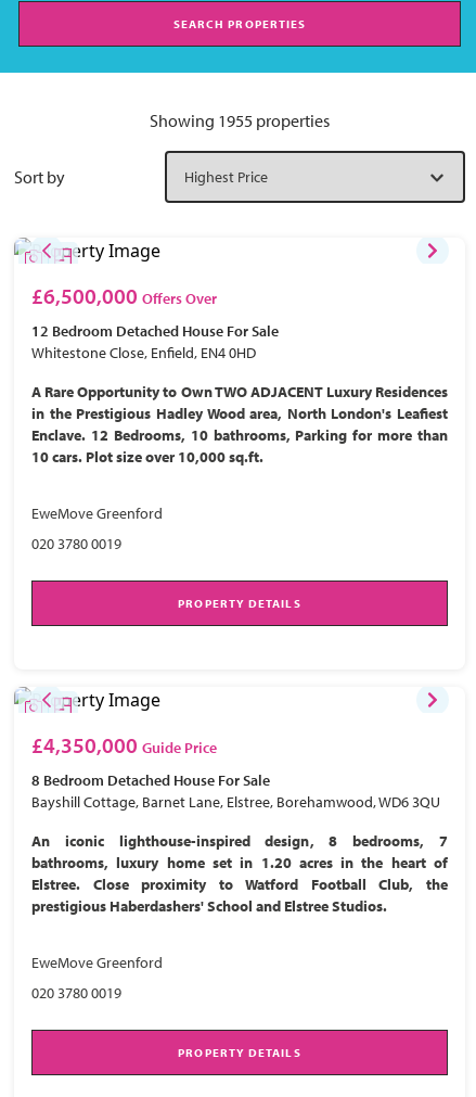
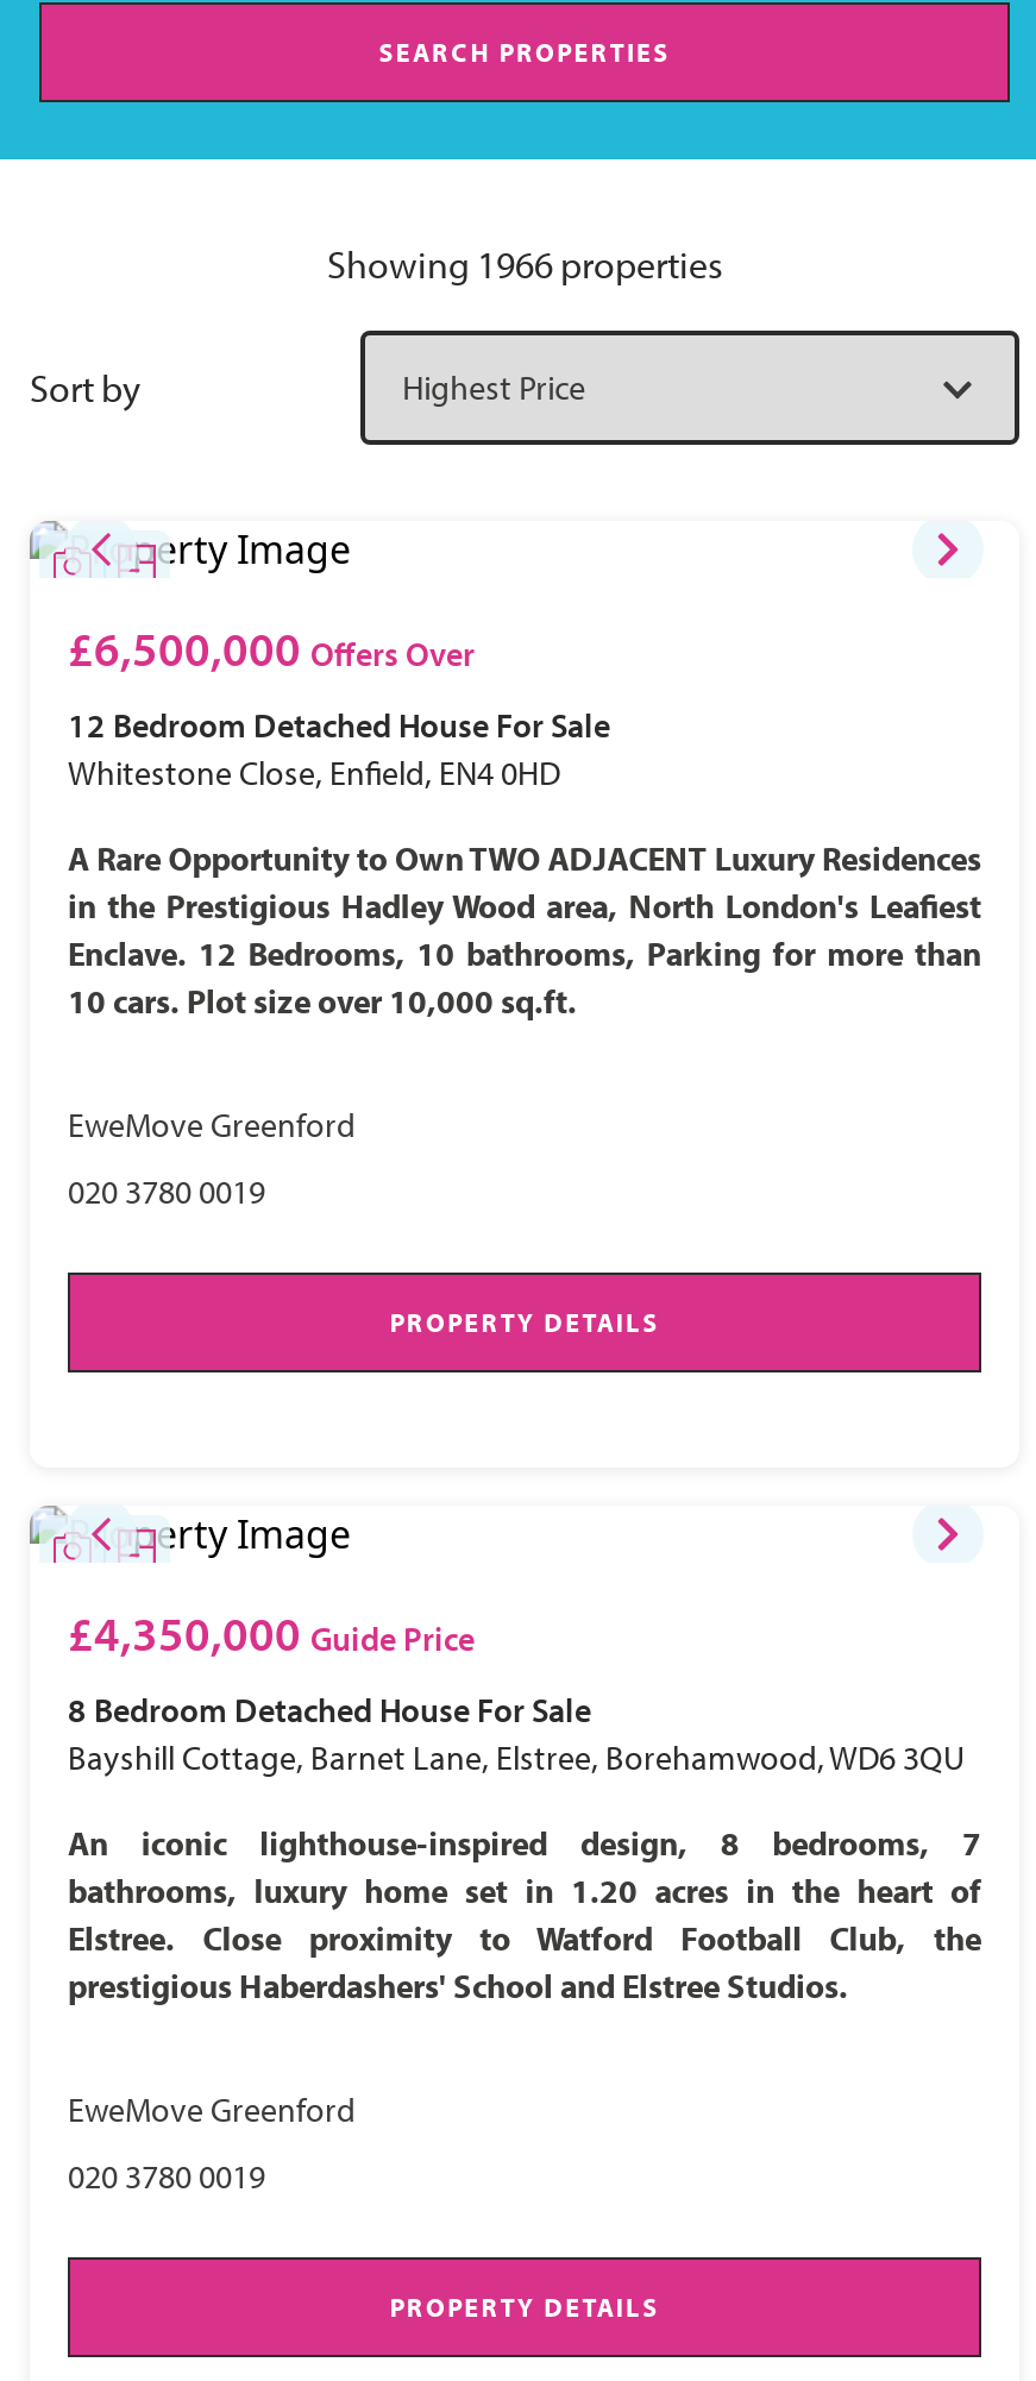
[150,110,330,131] Showing 1955 properties -> [327,240,722,288] Showing 1966 properties

